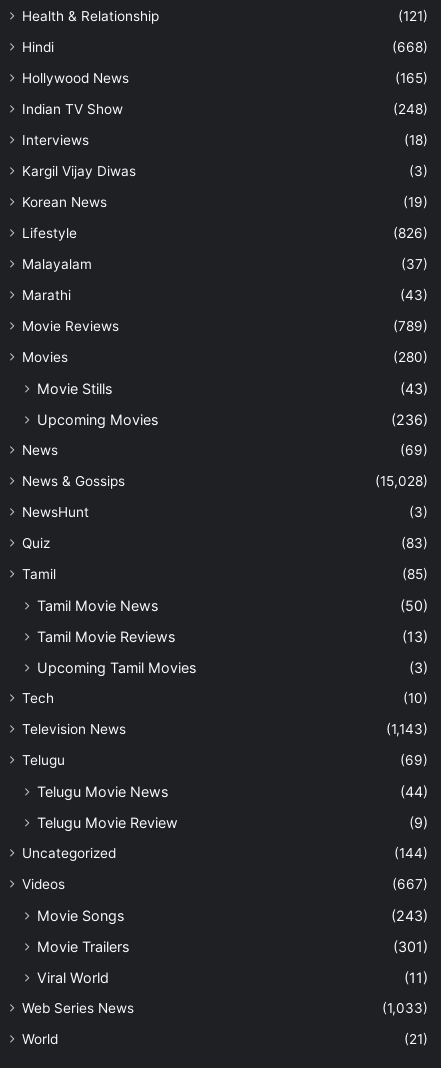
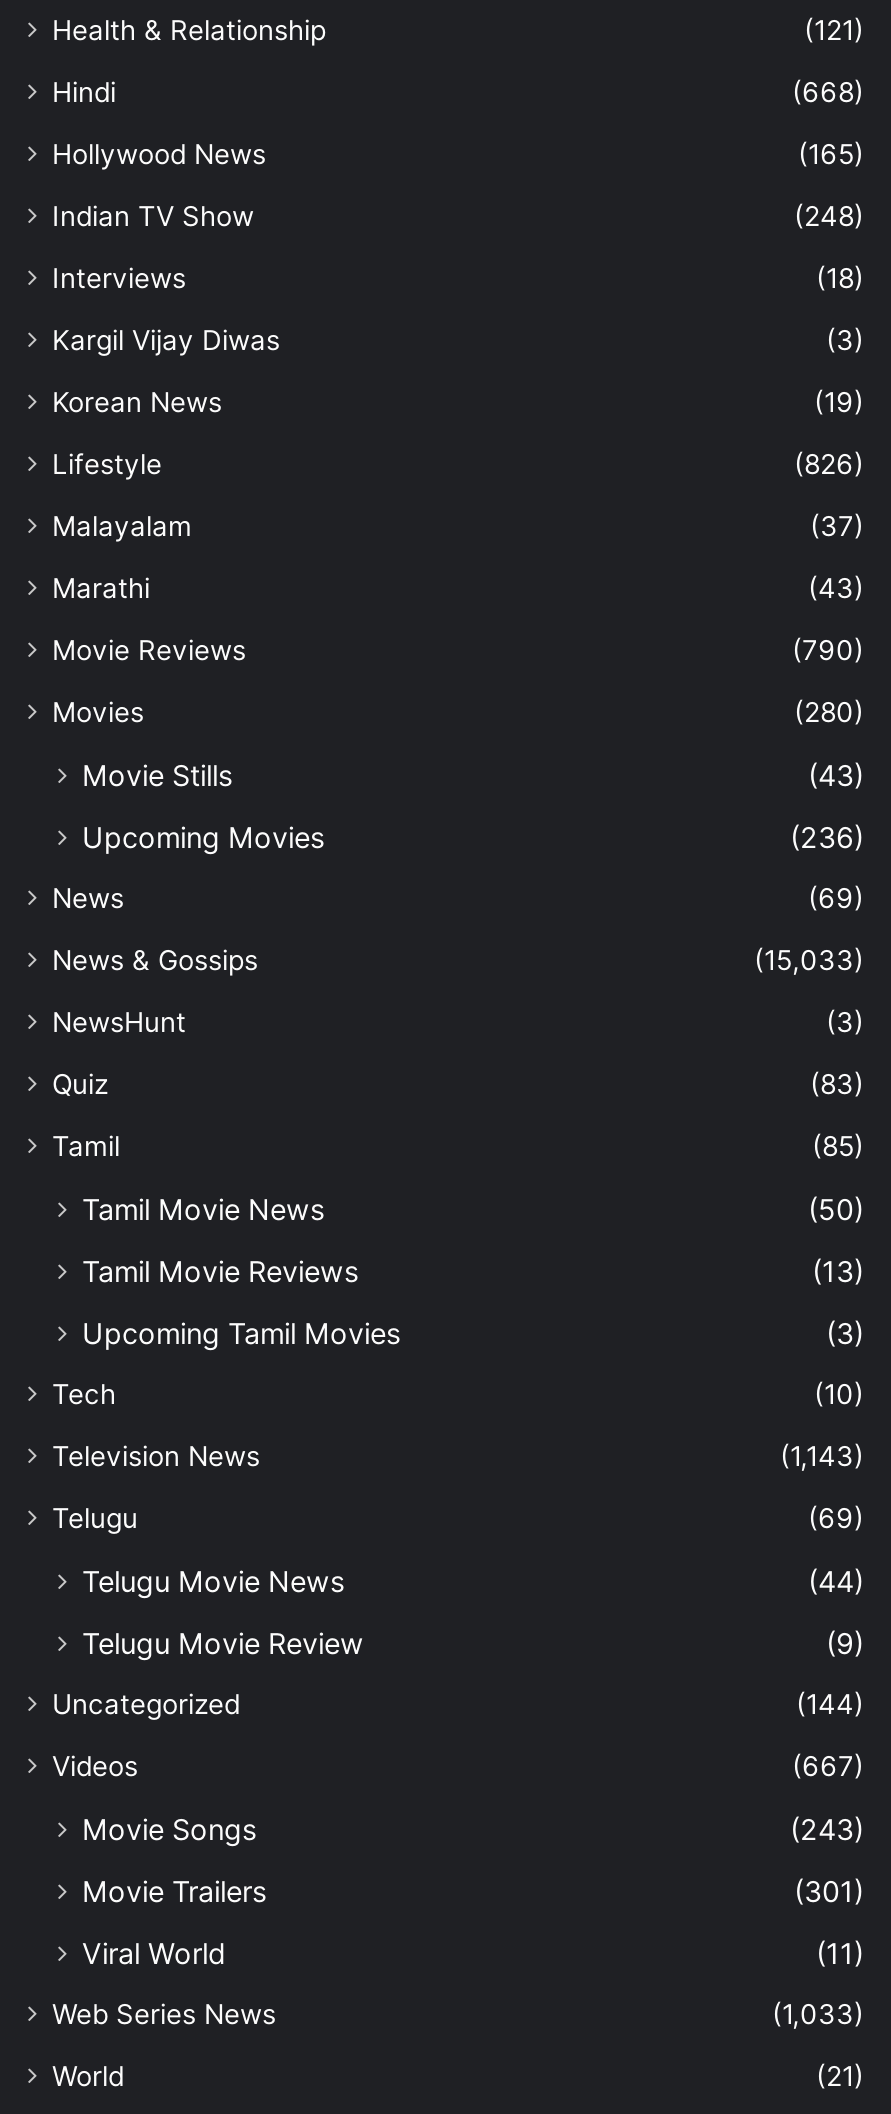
[393,318,428,334] (789) -> [792,635,864,667] (790)
[375,473,428,489] (15,028) -> [754,945,864,977] (15,033)

